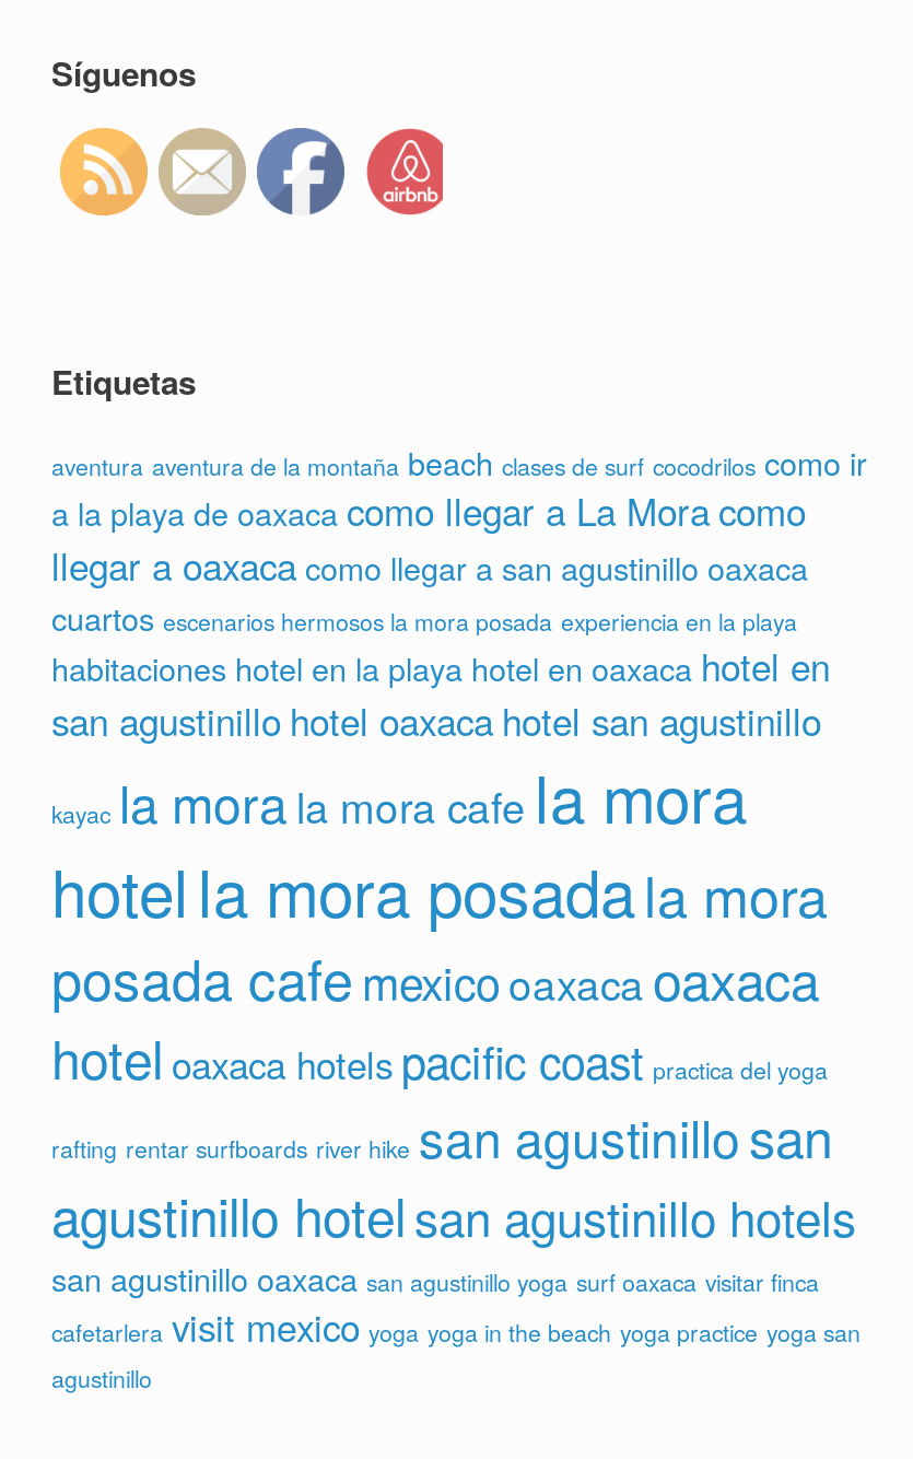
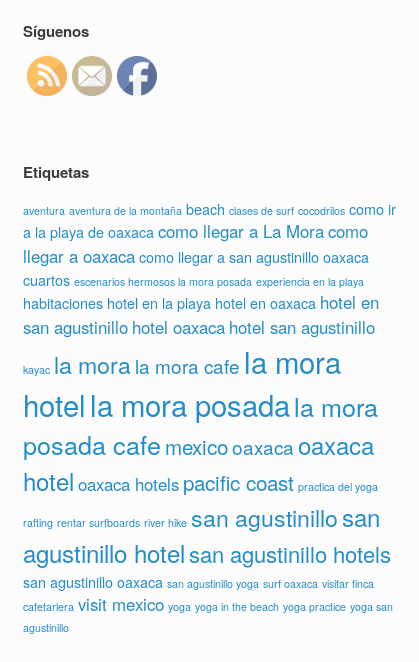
[364,126,445,218] [image] -> none

